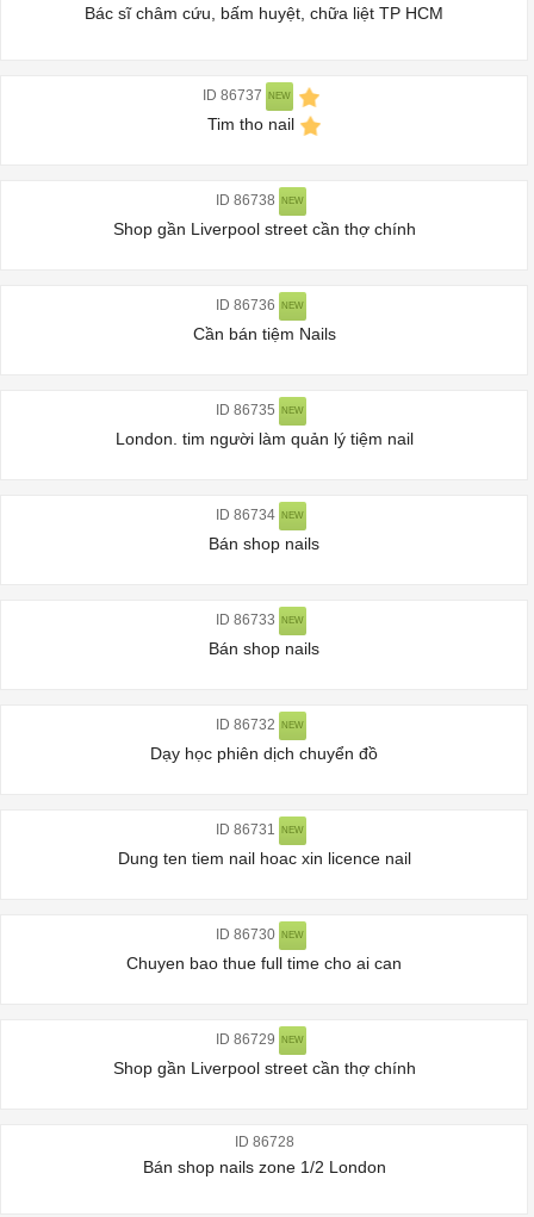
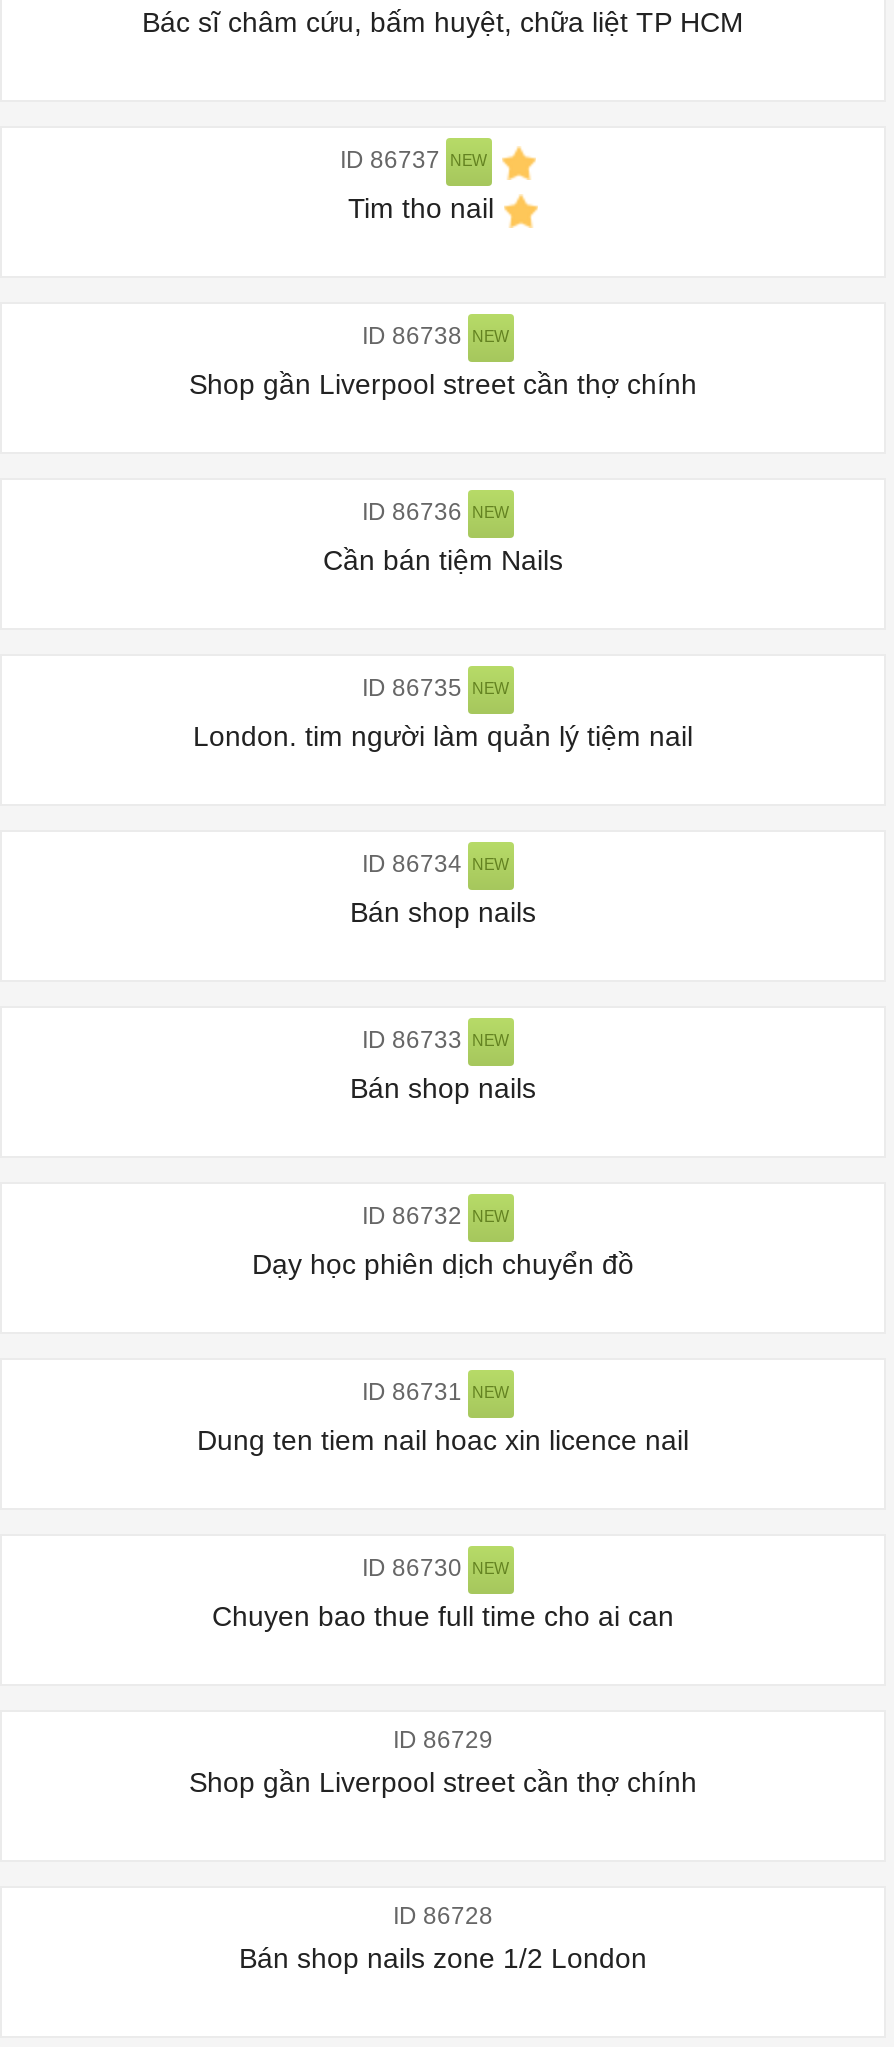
[216,1032,304,1048] ID 86729 NEW -> [393,1726,493,1754] ID 86729

